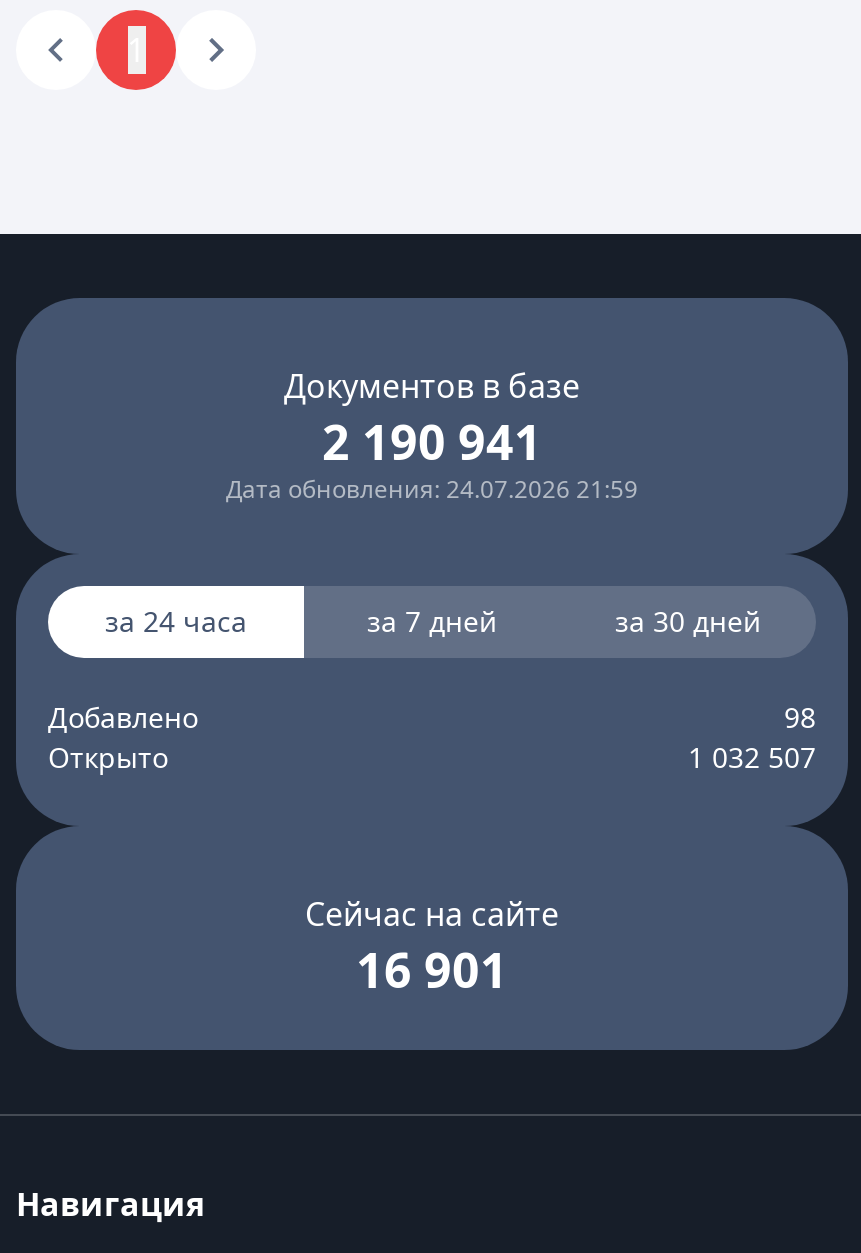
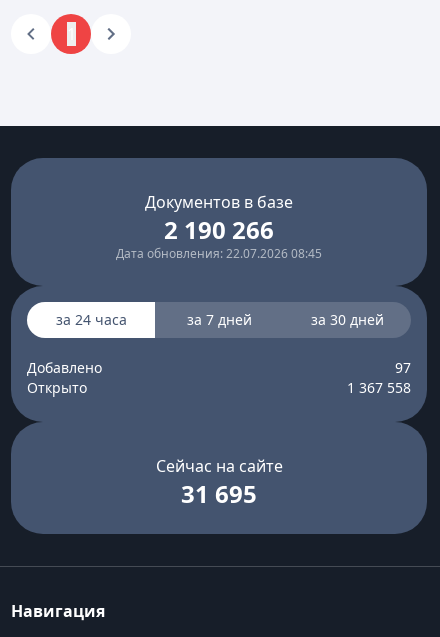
[322,408,542,474] 2 190 941 -> [164,213,274,246] 2 190 266
[226,472,638,506] Дата обновления: 24.07.2026 21:59 -> [116,245,322,262] Дата обновления: 22.07.2026 08:45
[784,698,816,736] 98 -> [395,358,411,377] 97
[688,738,816,776] 1 032 507 -> [347,378,411,397] 1 367 558
[356,936,508,1002] 16 901 -> [181,477,257,510] 31 695

